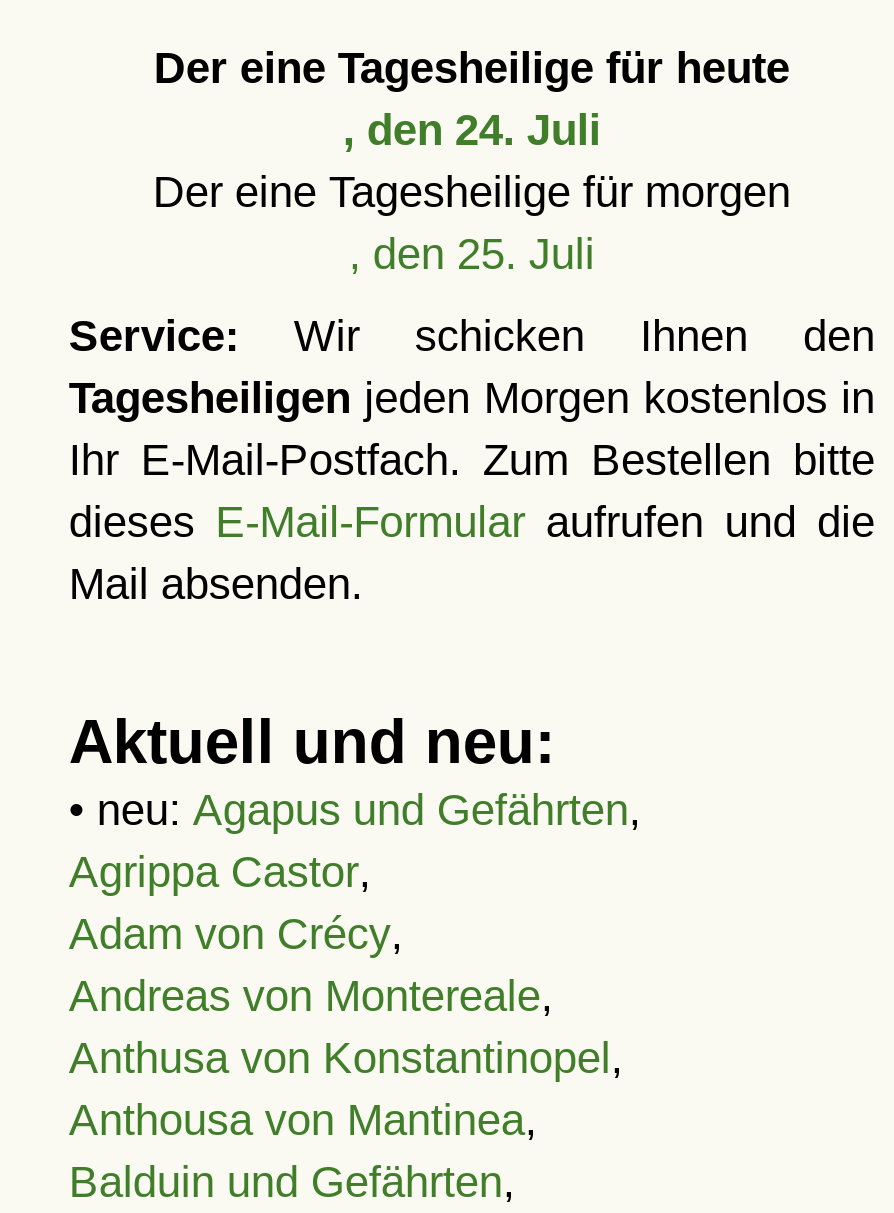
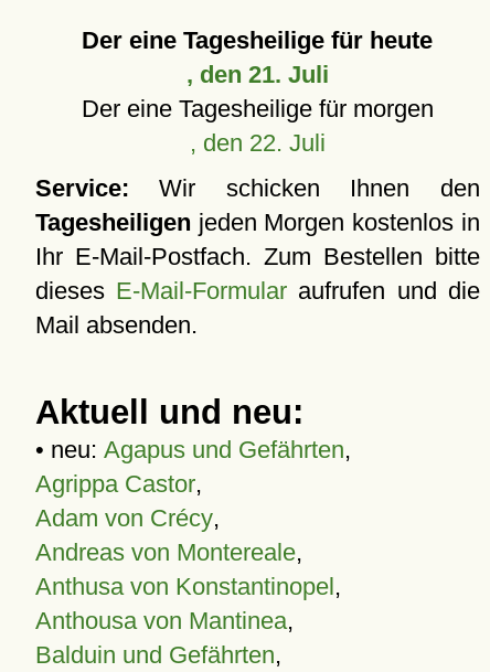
[343,105,601,155] , den 24. Juli -> [186,61,329,88] , den 21. Juli
[349,229,595,279] , den 25. Juli -> [190,129,325,157] , den 22. Juli

